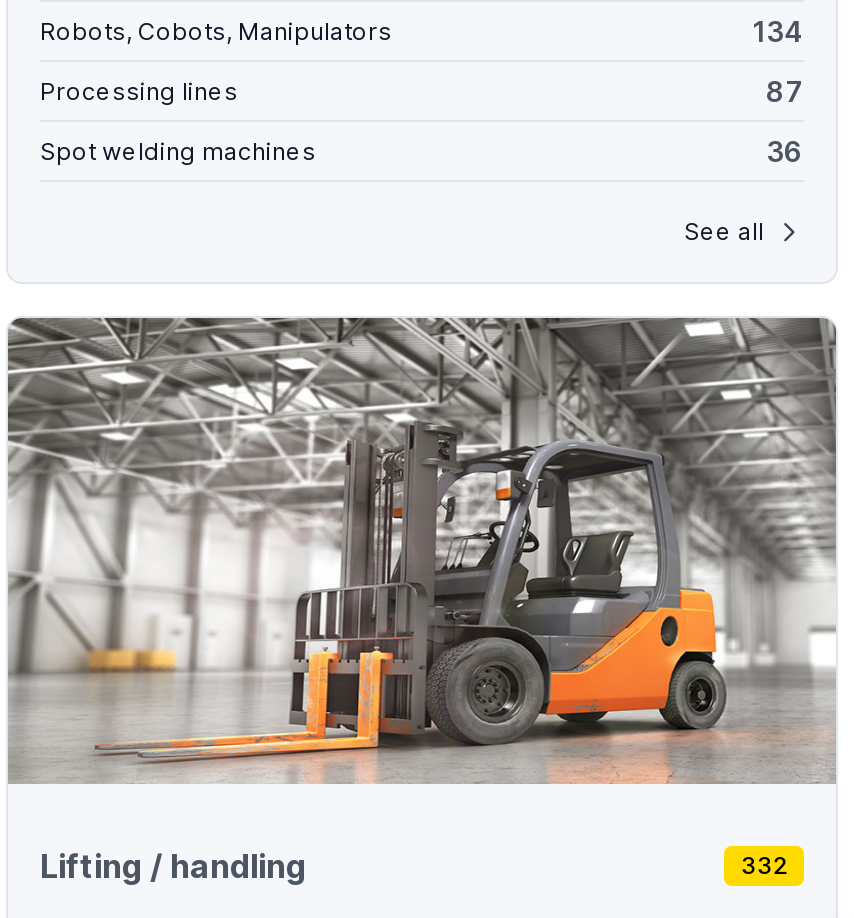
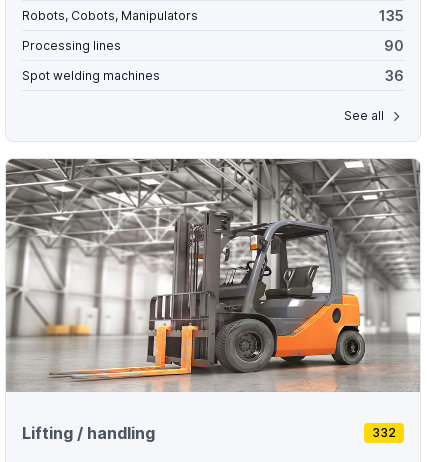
[752,14,804,48] 134 -> [379,7,404,24] 135
[766,74,804,108] 87 -> [384,37,404,54] 90

